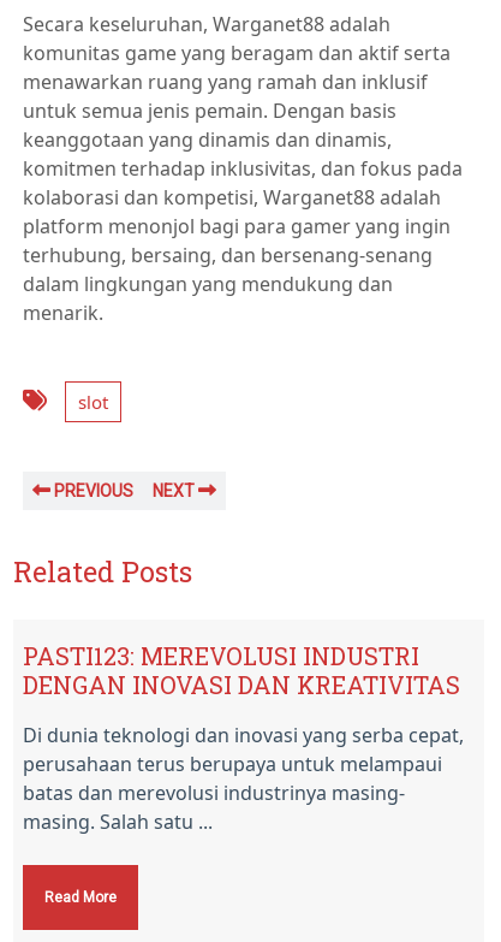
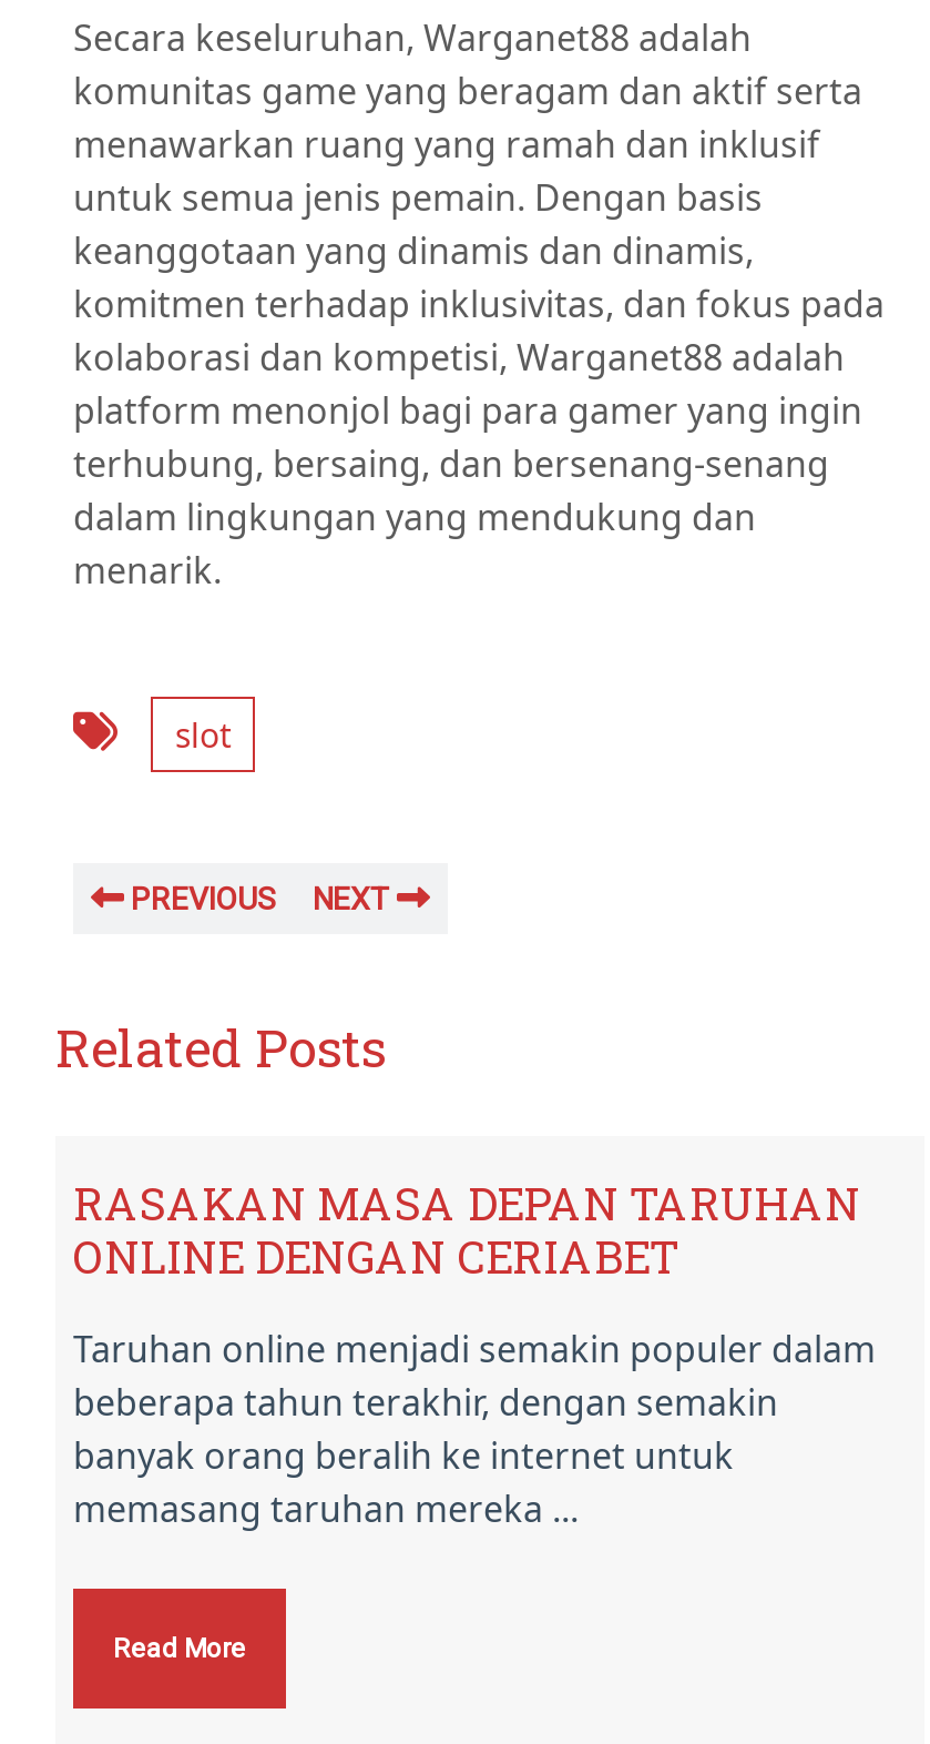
[23,640,460,700] PASTI123: MEREVOLUSI INDUSTRI | DENGAN INOVASI DAN KREATIVITAS -> [73,1174,860,1285] RASAKAN MASA DEPAN TARUHAN | ONLINE DENGAN CERIABET
[23,722,464,835] Di dunia teknologi dan inovasi yang serba cepat, | perusahaan terus berupaya untuk melampaui | batas dan merevolusi industrinya masing- | masing. Salah satu ... -> [73,1325,876,1533] Taruhan online menjadi semakin populer dalam | beberapa tahun terakhir, dengan semakin | banyak orang beralih ke internet untuk | memasang taruhan mereka ...

